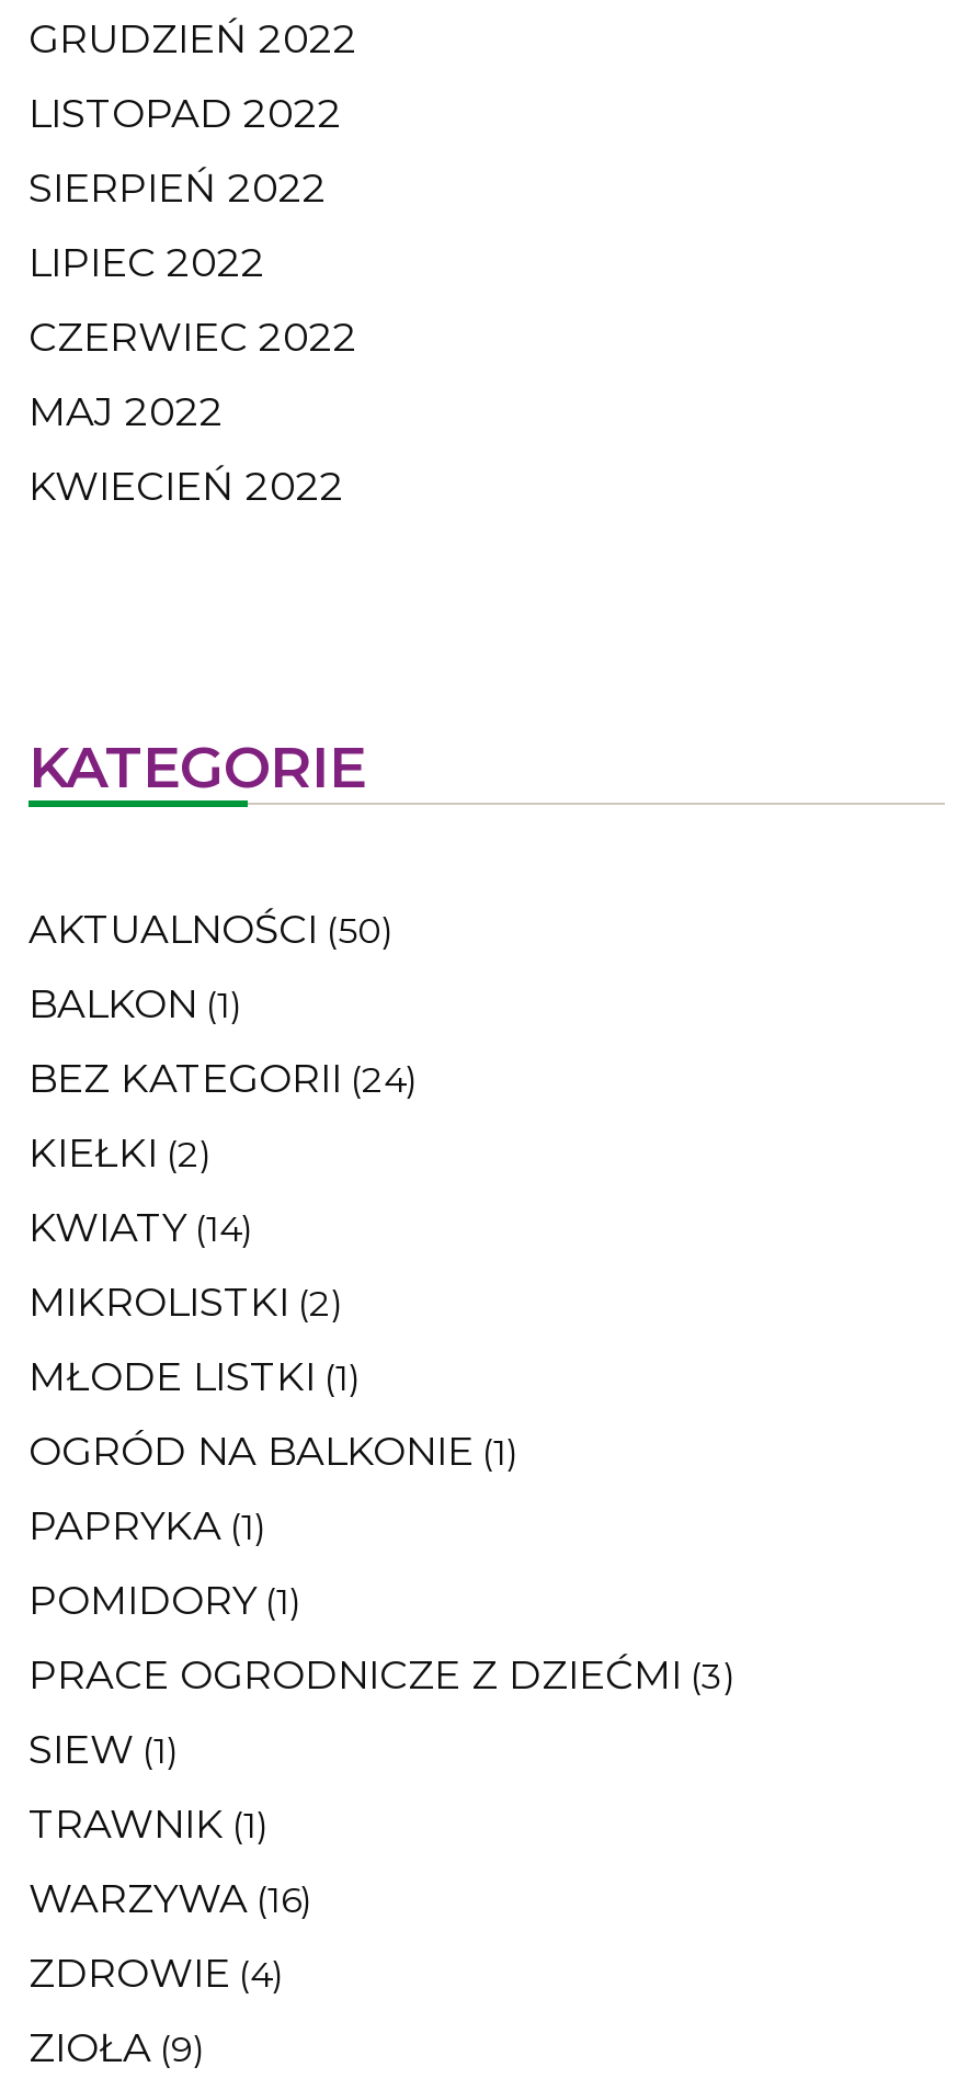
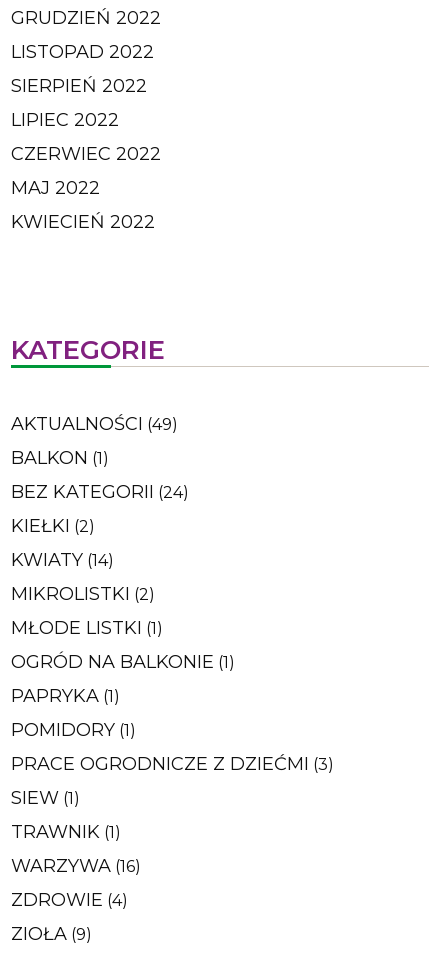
[29,906,395,954] AKTUALNOŚCI (50) -> [11,413,178,435] AKTUALNOŚCI (49)

